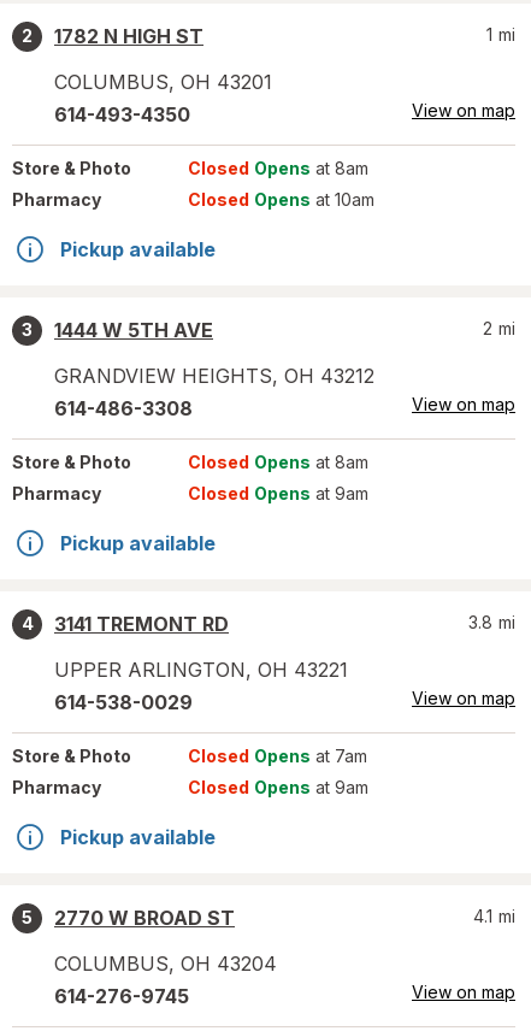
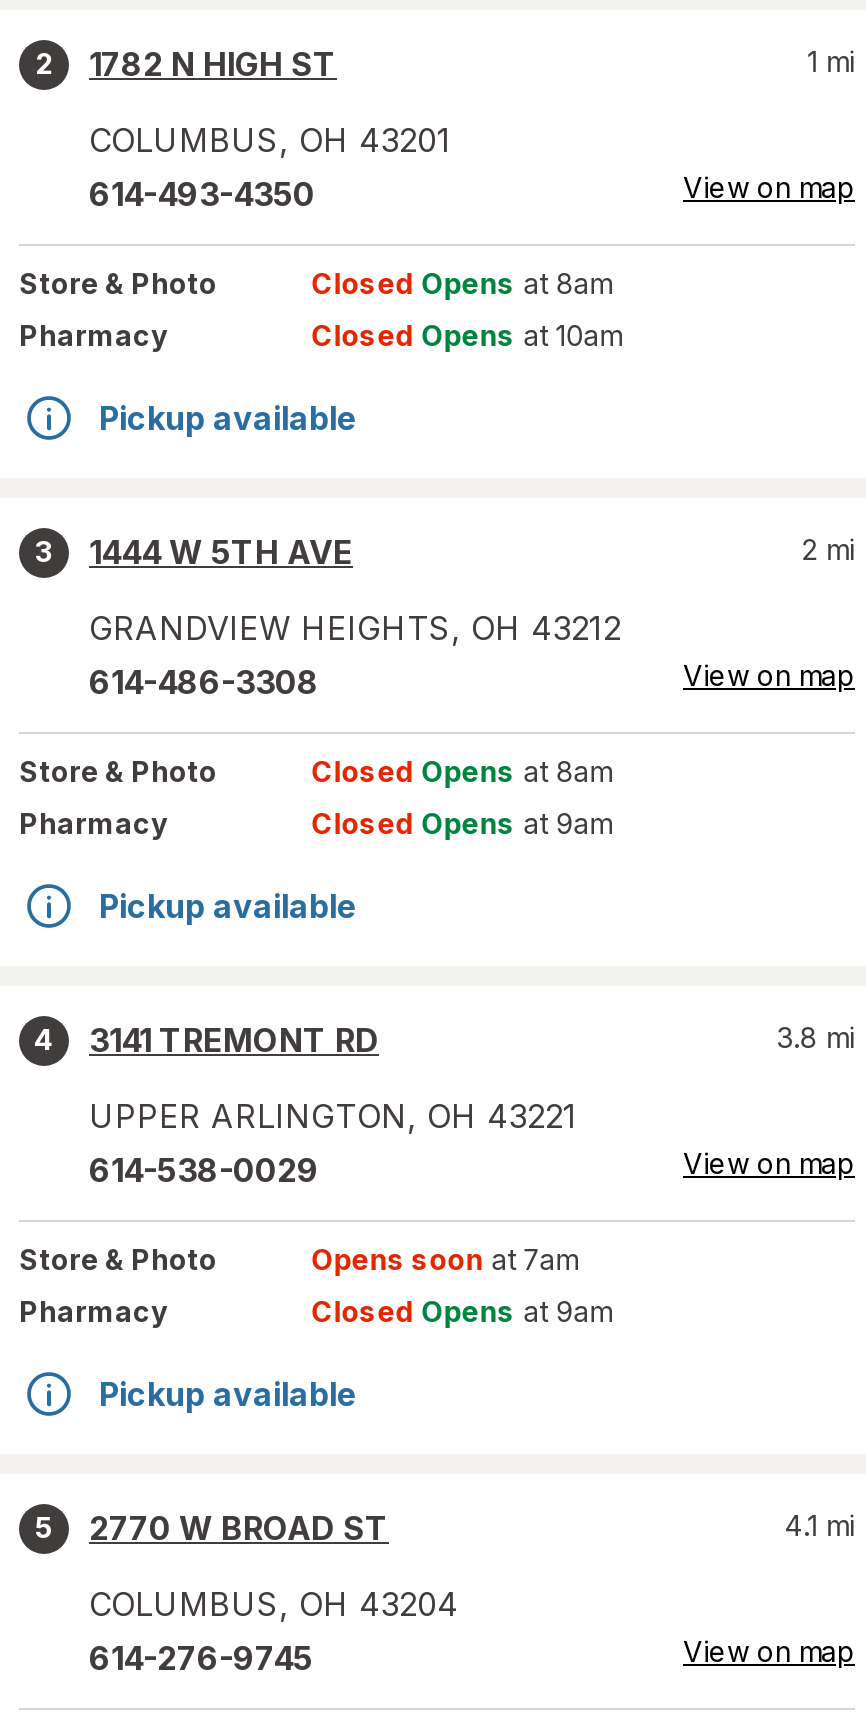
[188,746,368,766] Closed Opens at 7am -> [312,1242,578,1276] Opens soon at 7am

